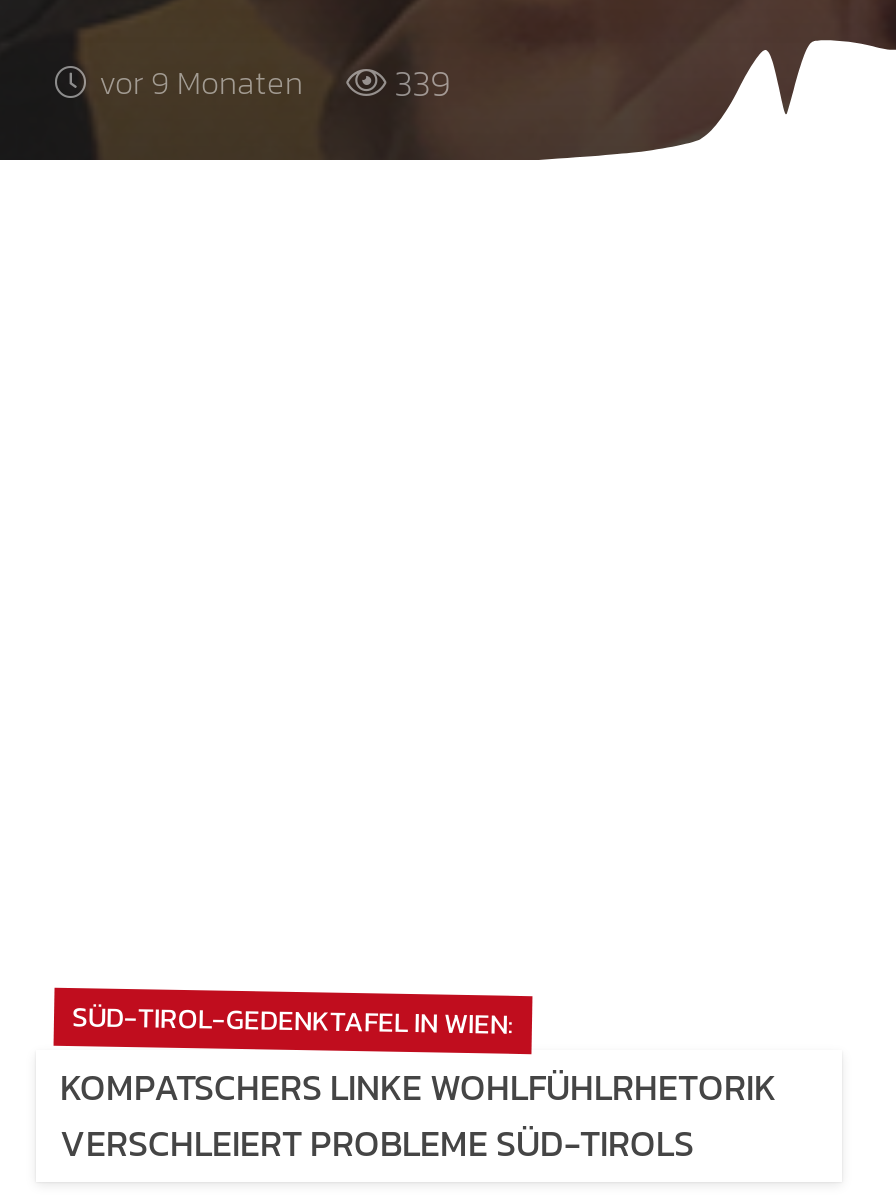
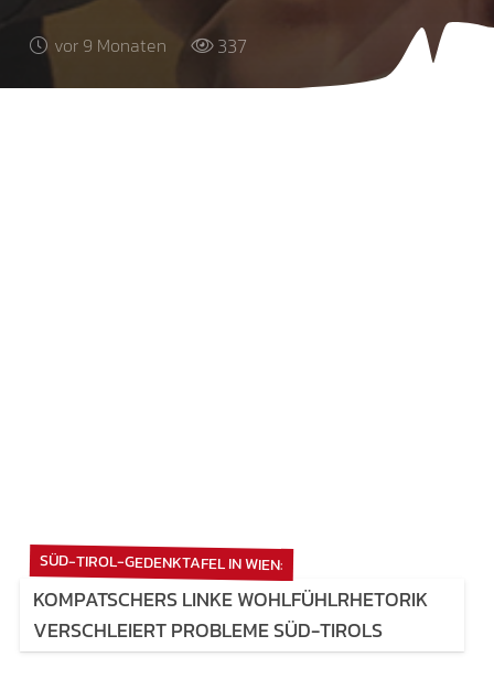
[99,56,450,110] vor 9 Monaten 339 -> [55,31,247,61] vor 9 Monaten 337

